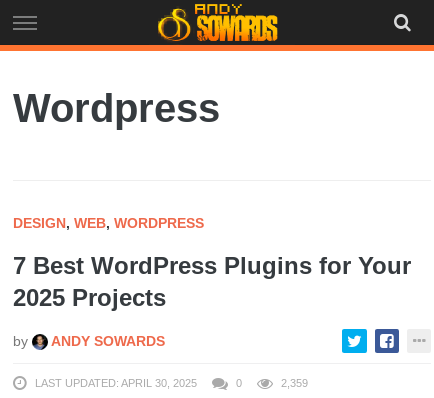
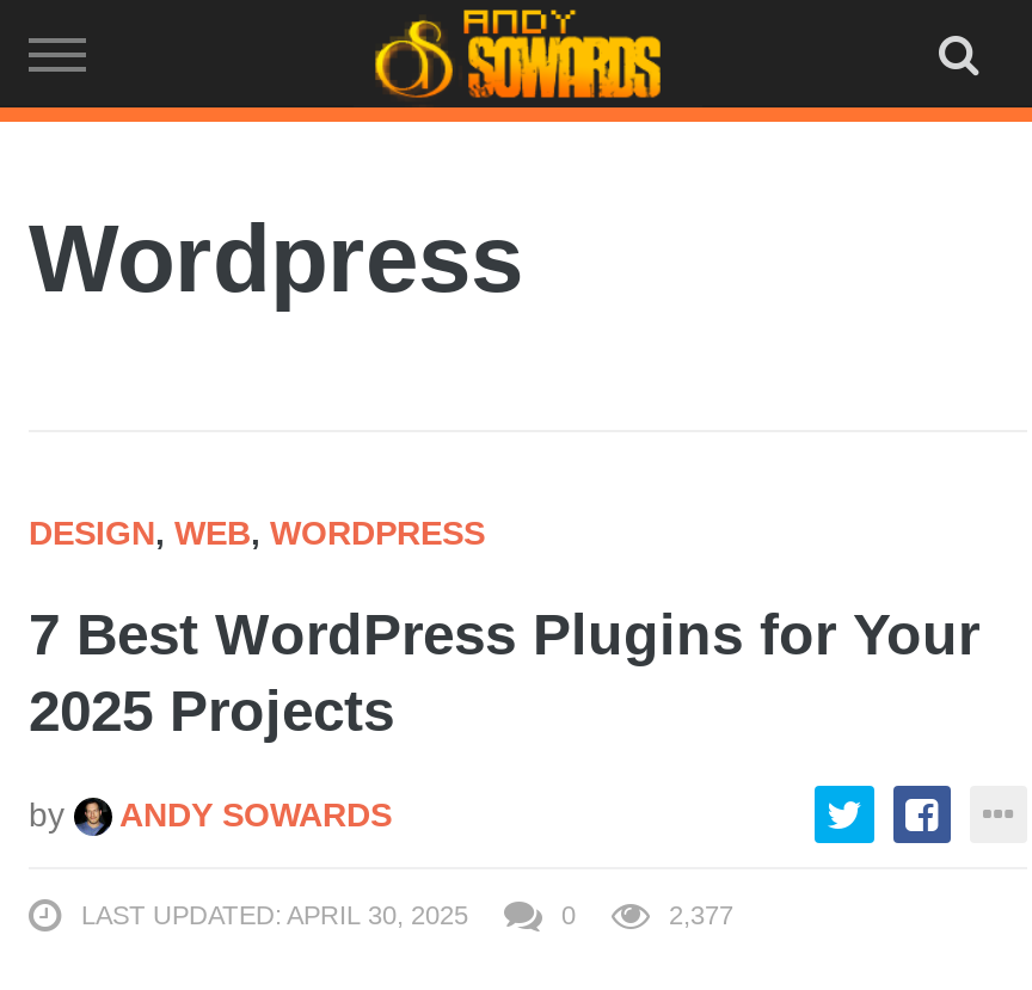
[278,377,308,389] 2,359 -> [662,900,733,929] 2,377

